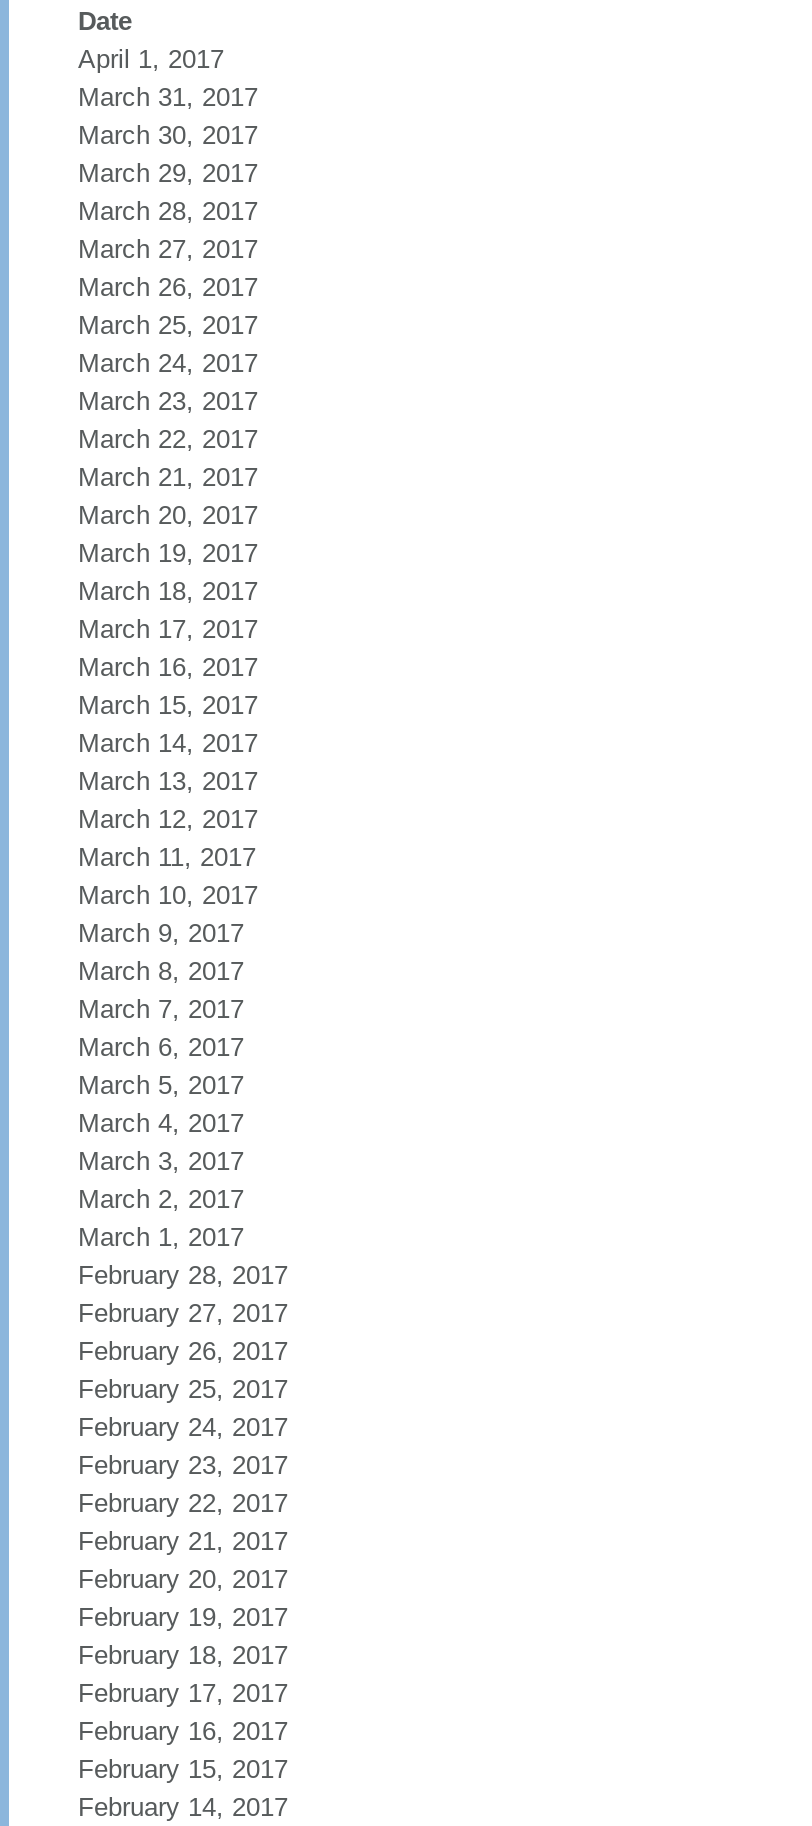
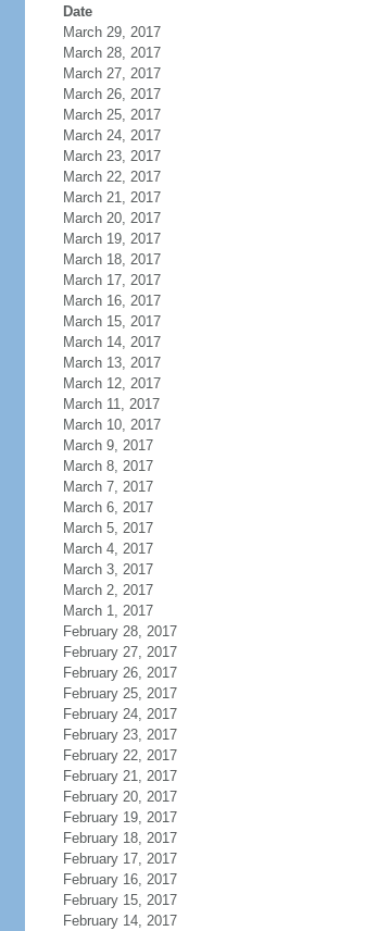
[78,44,258,150] April 1, 2017 | March 31, 2017 | March 30, 2017 -> none

